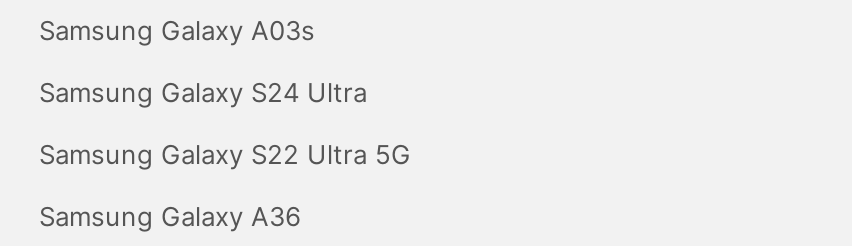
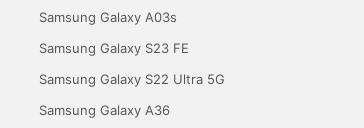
[39,77,367,109] Samsung Galaxy S24 Ultra -> [39,40,189,56] Samsung Galaxy S23 FE

